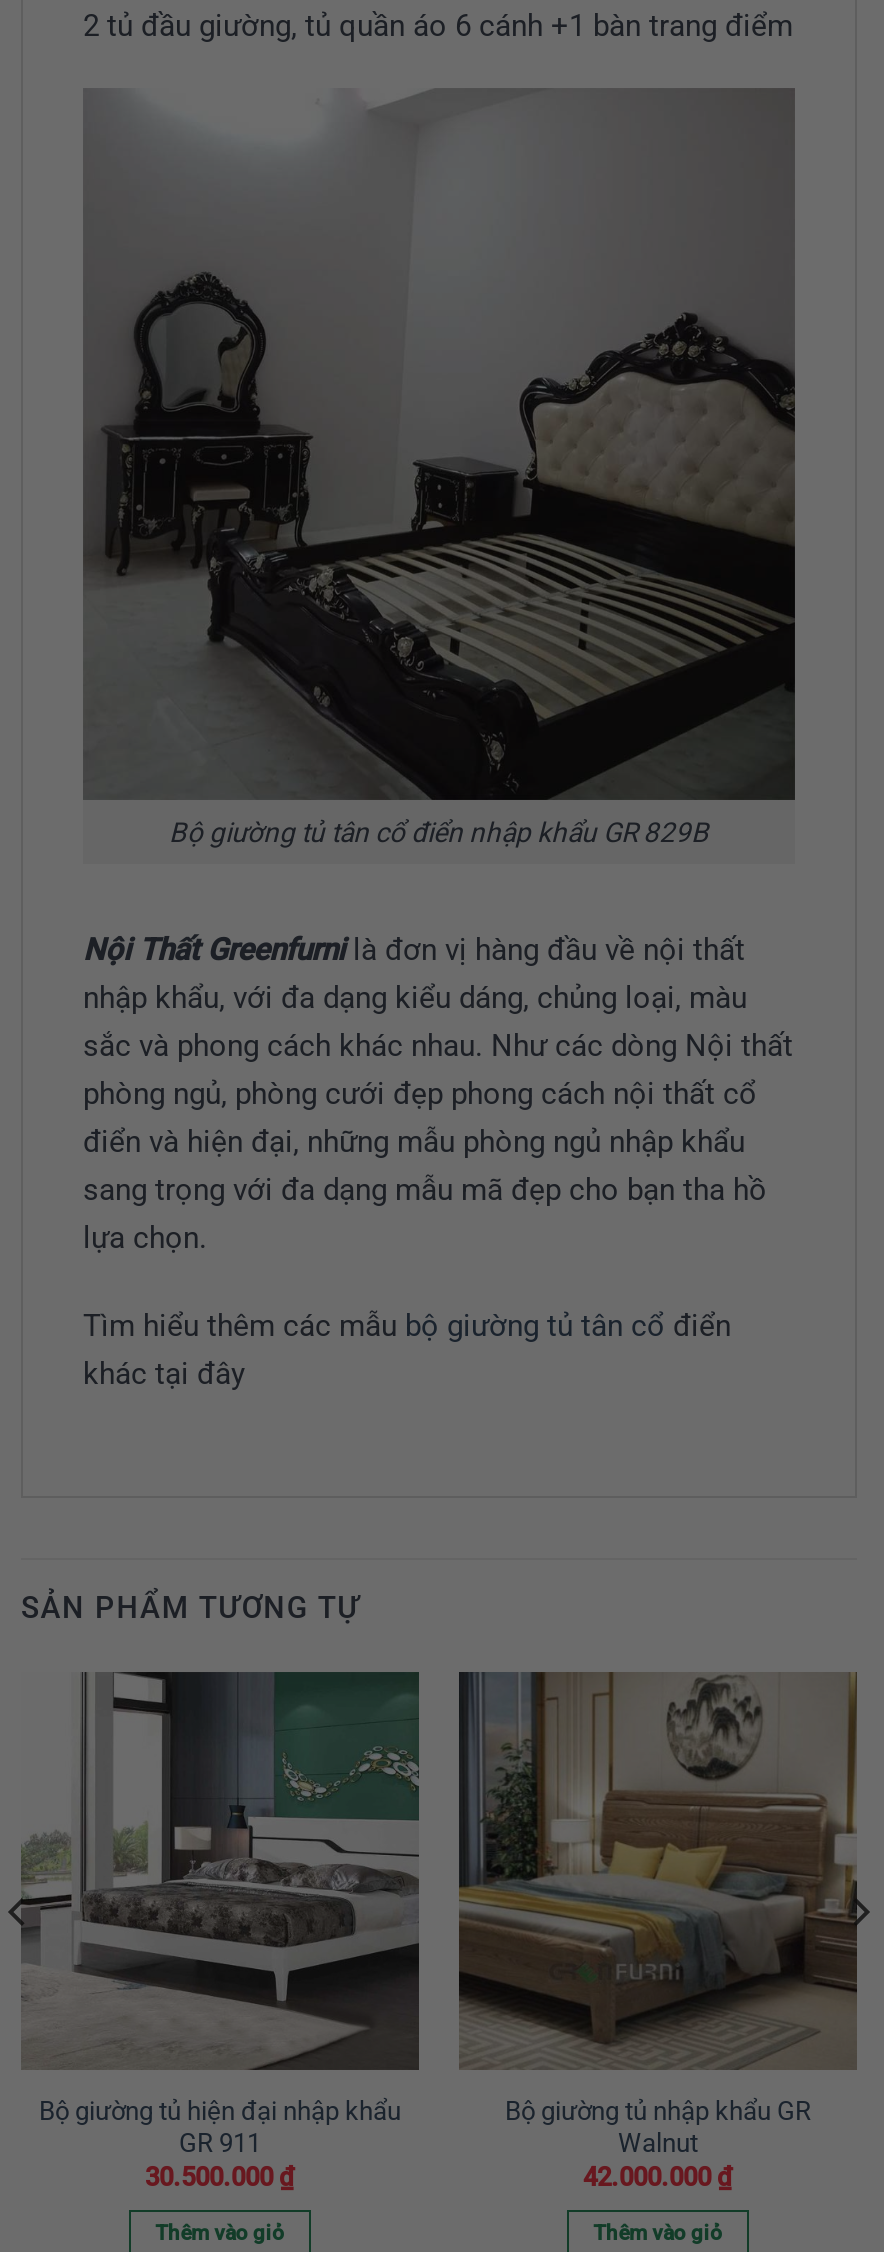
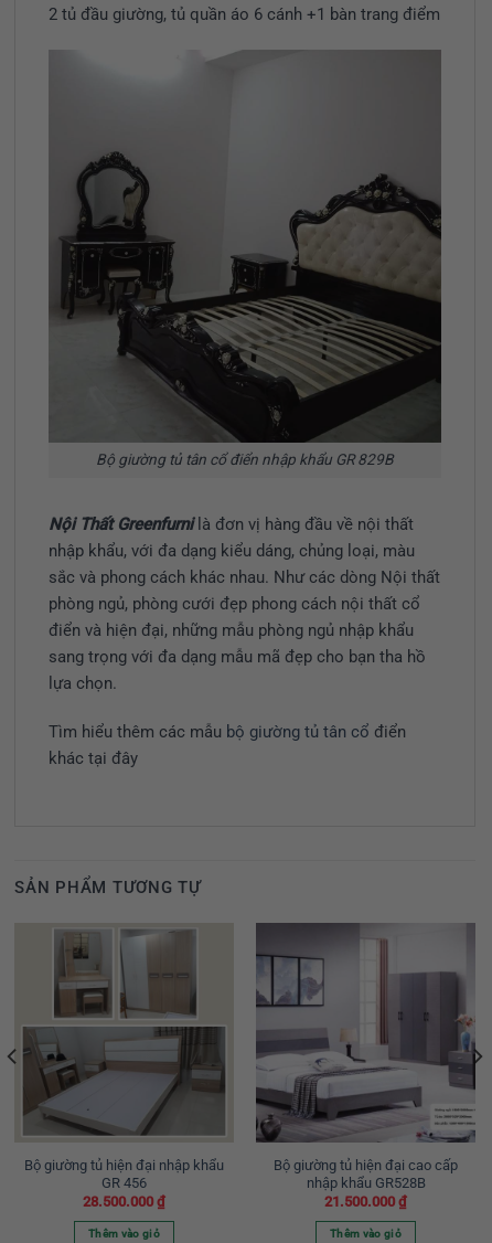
[21,1670,421,2158] [image] | GR 911 -> [14,923,234,1191] [image] | GR 456
[457,1672,859,2193] [image] | Bộ giường tủ nhập khẩu GR | Walnut | 42.000.000 ₫ -> [255,923,475,1210] [image] | Bộ giường tủ hiện đại cao cấp | nhập khẩu GR528B | 21.500.000 ₫
[145,2163,295,2193] 30.500.000 ₫ -> [83,1194,165,1210] 28.500.000 ₫

